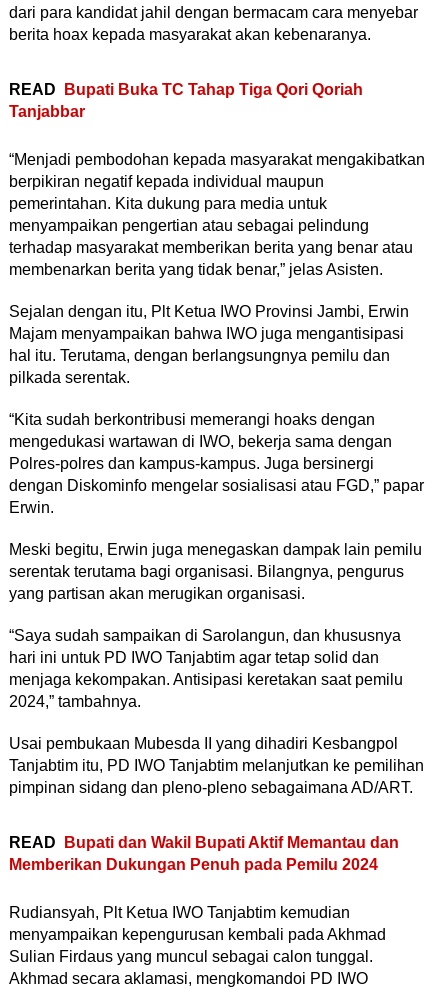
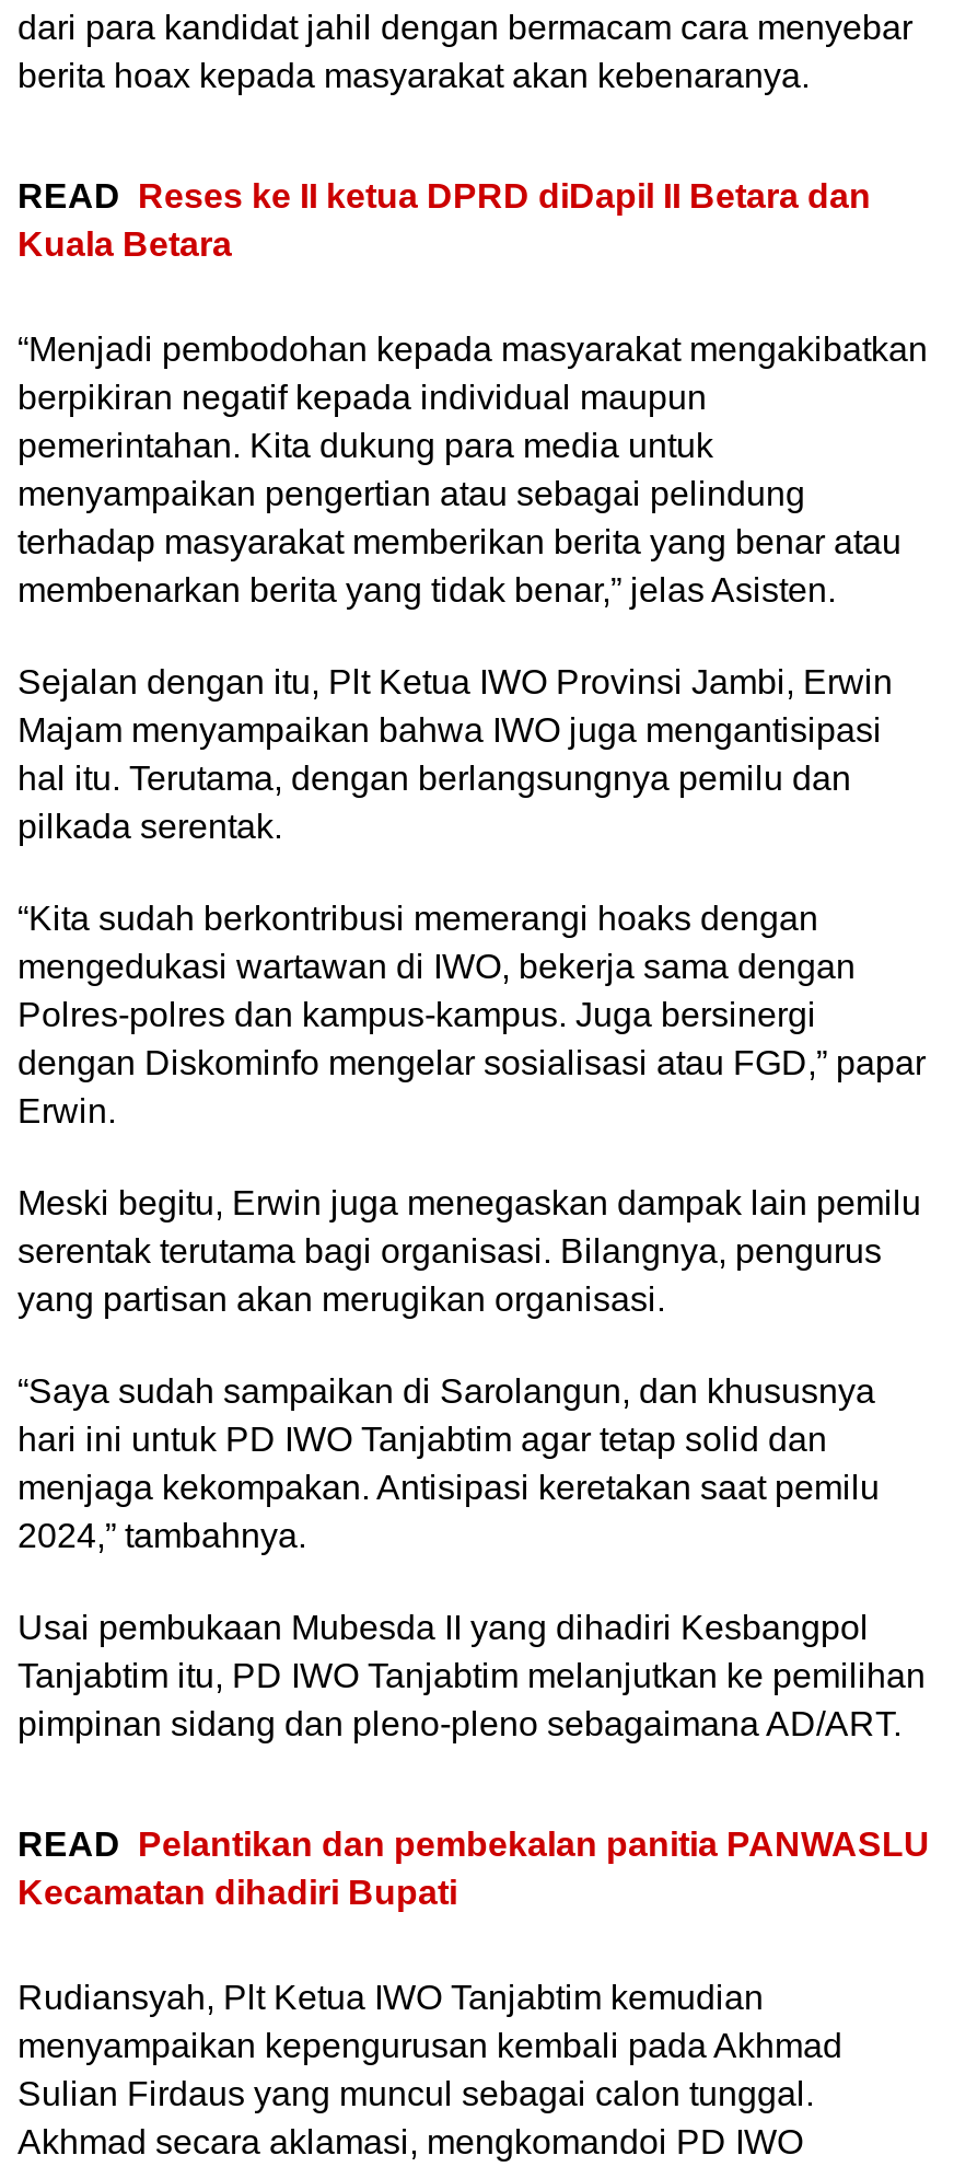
[9,81,363,120] READ Bupati Buka TC Tahap Tiga Qori Qoriah | Tanjabbar -> [18,177,871,263] READ Reses ke II ketua DPRD diDapil II Betara dan | Kuala Betara
[9,834,399,873] READ Bupati dan Wakil Bupati Aktif Memantau dan | Memberikan Dukungan Penuh pada Pemilu 2024 -> [18,1826,930,1911] READ Pelantikan dan pembekalan panitia PANWASLU | Kecamatan dihadiri Bupati

